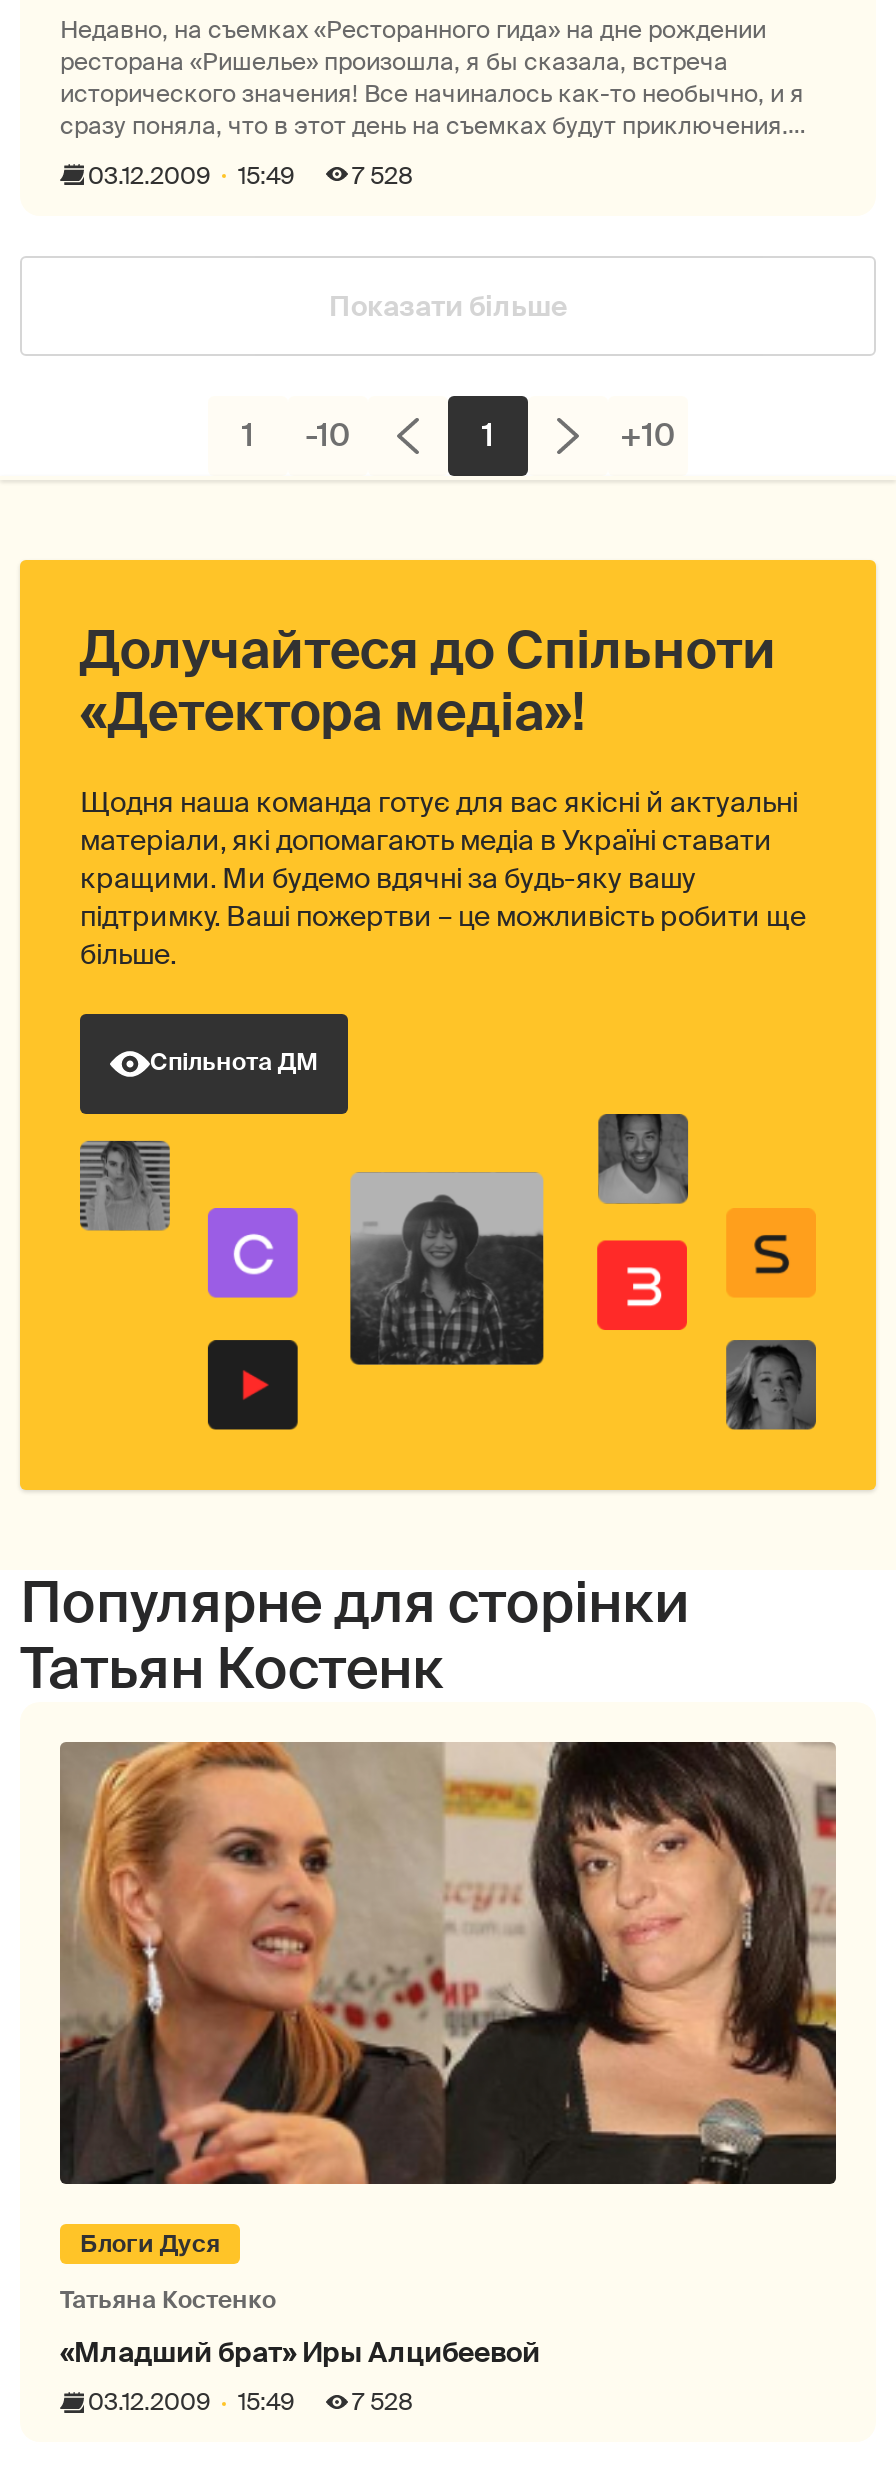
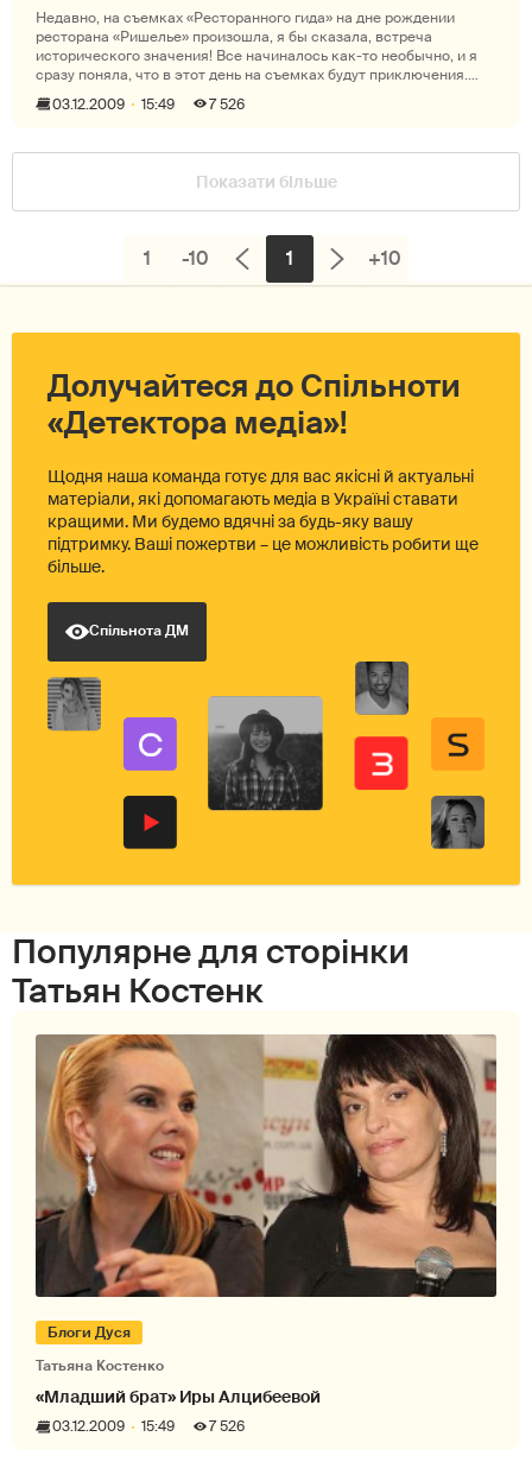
[88,159,414,191] 03.12.2009 15:49 7 528 -> [52,94,245,113] 03.12.2009 15:49 7 526
[88,2386,414,2418] 03.12.2009 15:49 7 528 -> [52,1417,245,1436] 03.12.2009 15:49 7 526

